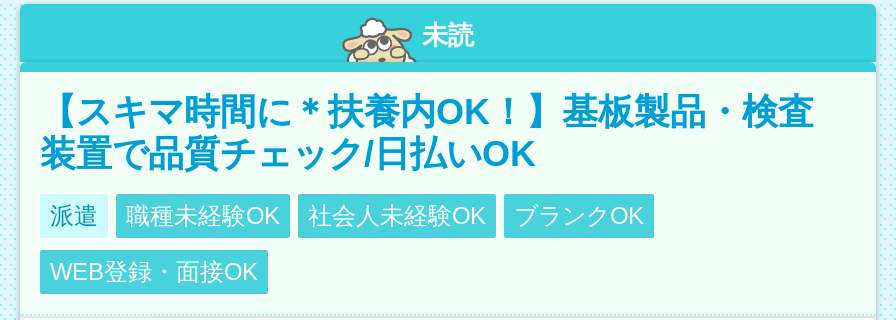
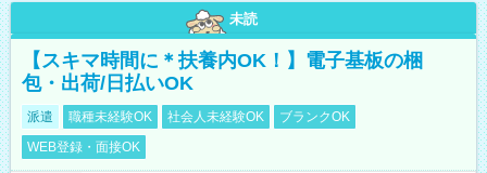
[40,92,814,174] 【スキマ時間に＊扶養内OK！】基板製品・検査 | 装置で品質チェック/日払いOK -> [22,50,423,94] 【スキマ時間に＊扶養内OK！】電子基板の梱 | 包・出荷/日払いOK

